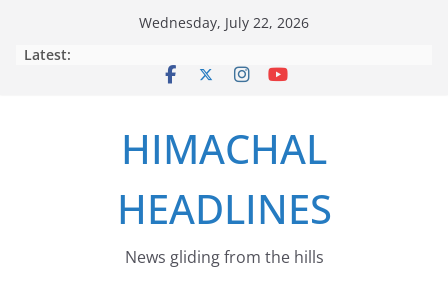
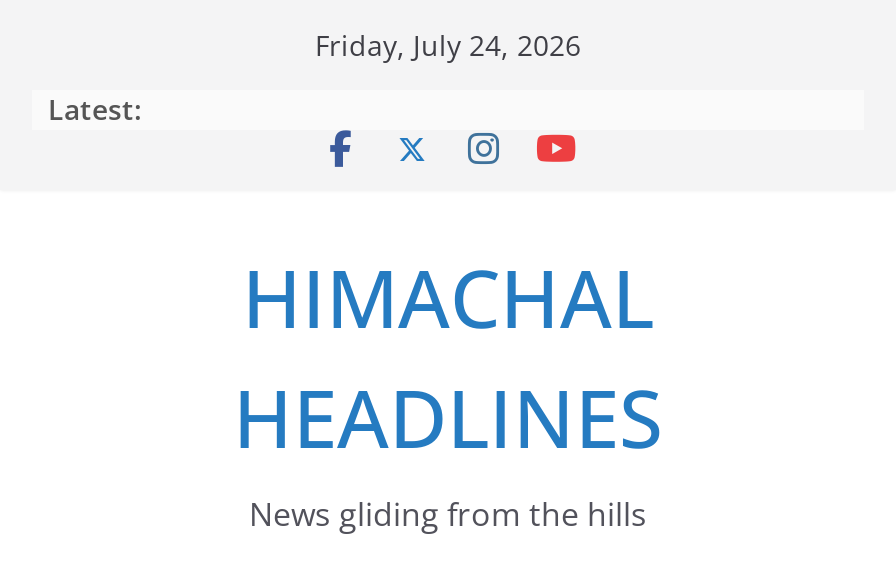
[139,13,309,32] Wednesday, July 22, 2026 -> [315,26,581,64] Friday, July 24, 2026

